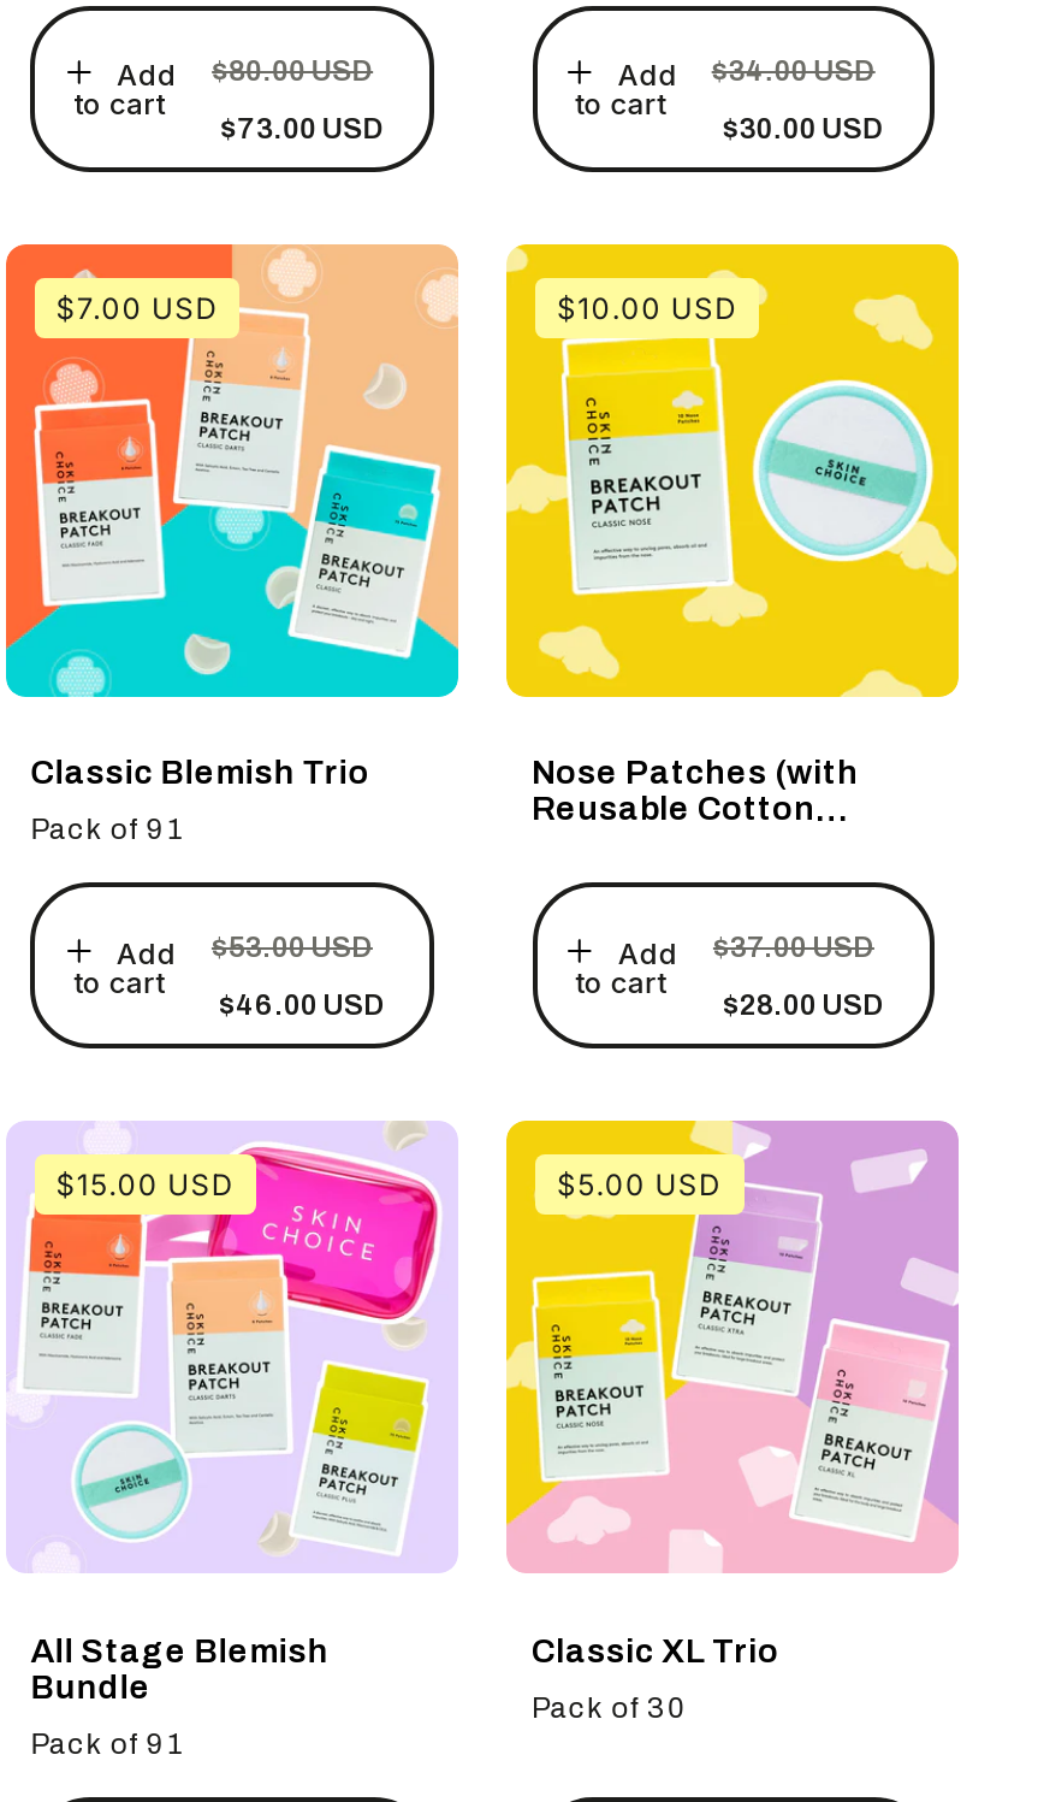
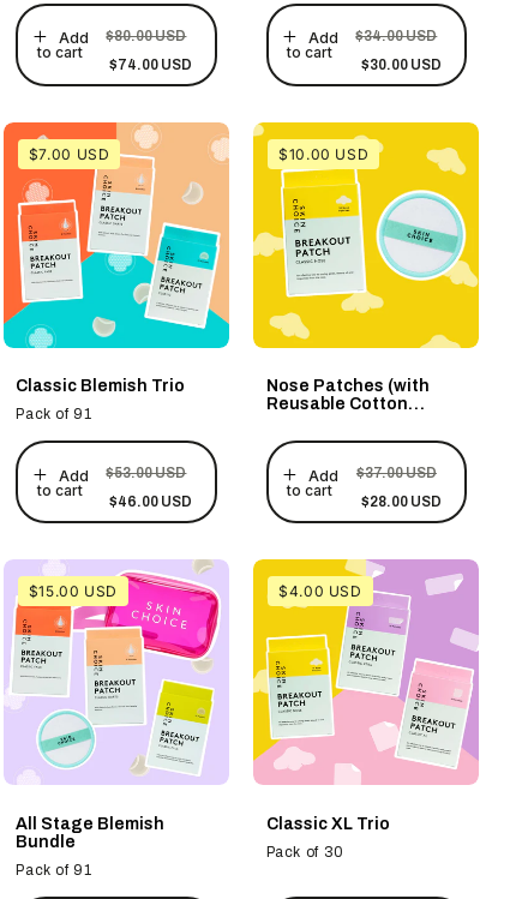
[220,112,384,146] $73.00 USD -> [110,56,193,73] $74.00 USD
[557,1167,722,1203] $5.00 USD -> [278,582,362,600] $4.00 USD

